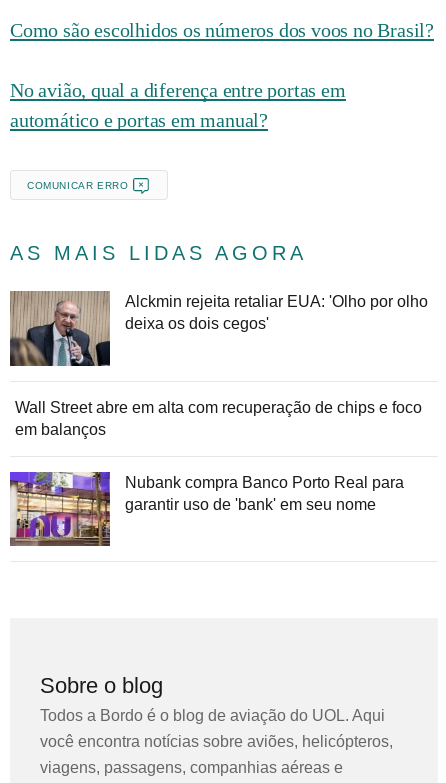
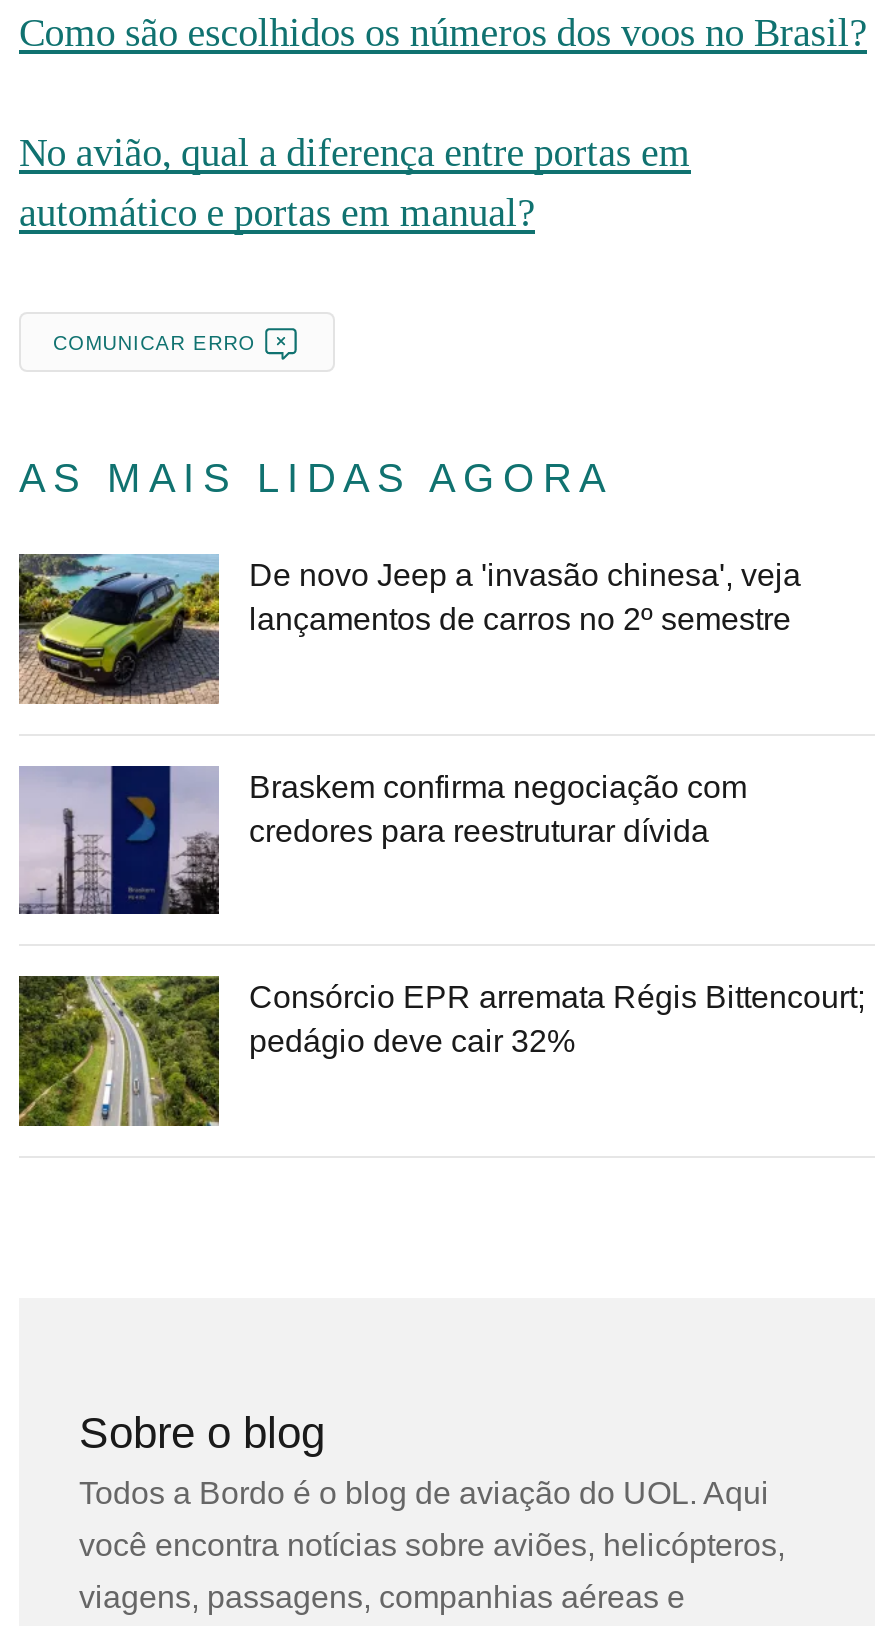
[10,290,428,367] [image] | Alckmin rejeita retaliar EUA: 'Olho por olho | deixa os dois cegos' -> [19,552,801,704] [image] | De novo Jeep a 'invasão chinesa', veja | lançamentos de carros no 2º semestre
[15,399,422,438] Wall Street abre em alta com recuperação de chips e foco | em balanços -> [249,769,747,847] Braskem confirma negociação com | credores para reestruturar dívida
[9,457,404,547] [image] | Nubank compra Banco Porto Real para | garantir uso de 'bank' em seu nome -> [17,974,865,1128] [image] | Consórcio EPR arremata Régis Bittencourt; | pedágio deve cair 32%

